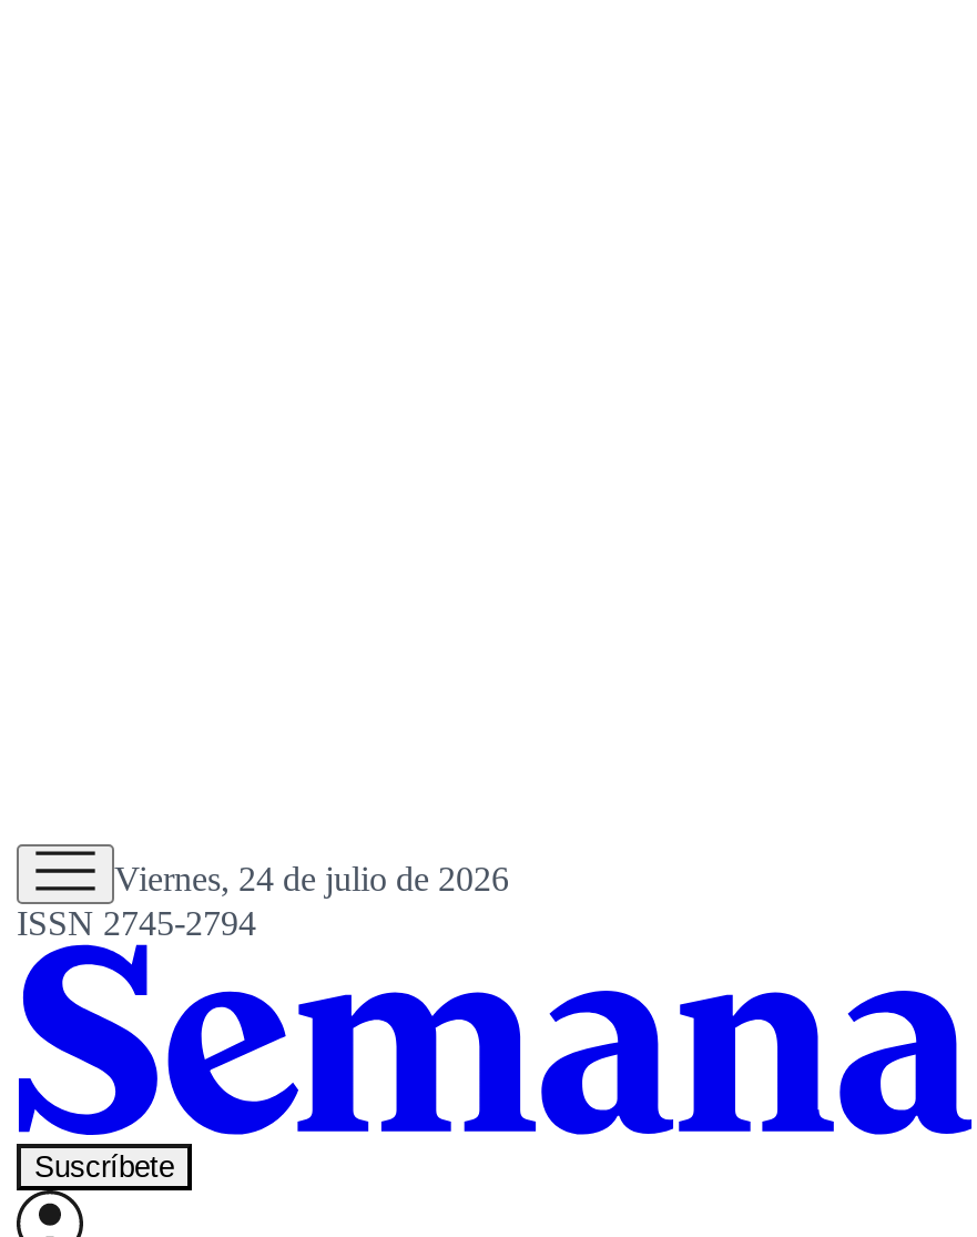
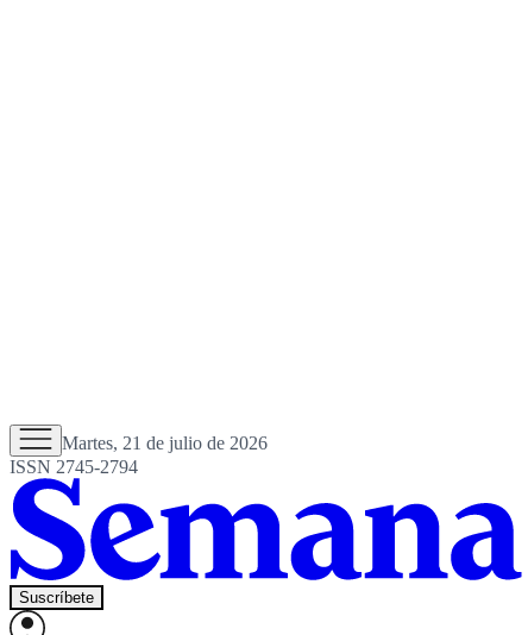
[114,860,509,898] Viernes, 24 de julio de 2026 -> [62,433,268,453] Martes, 21 de julio de 2026

